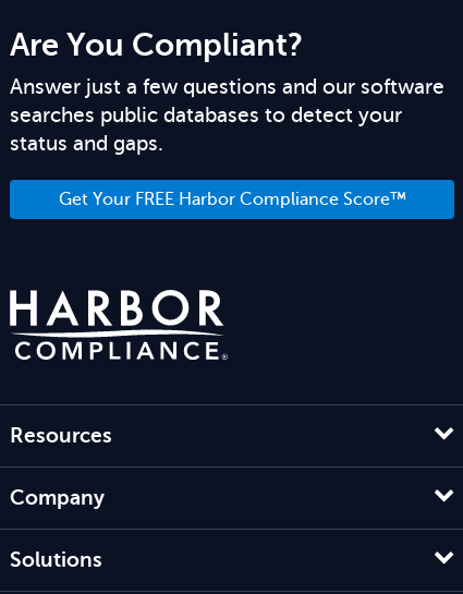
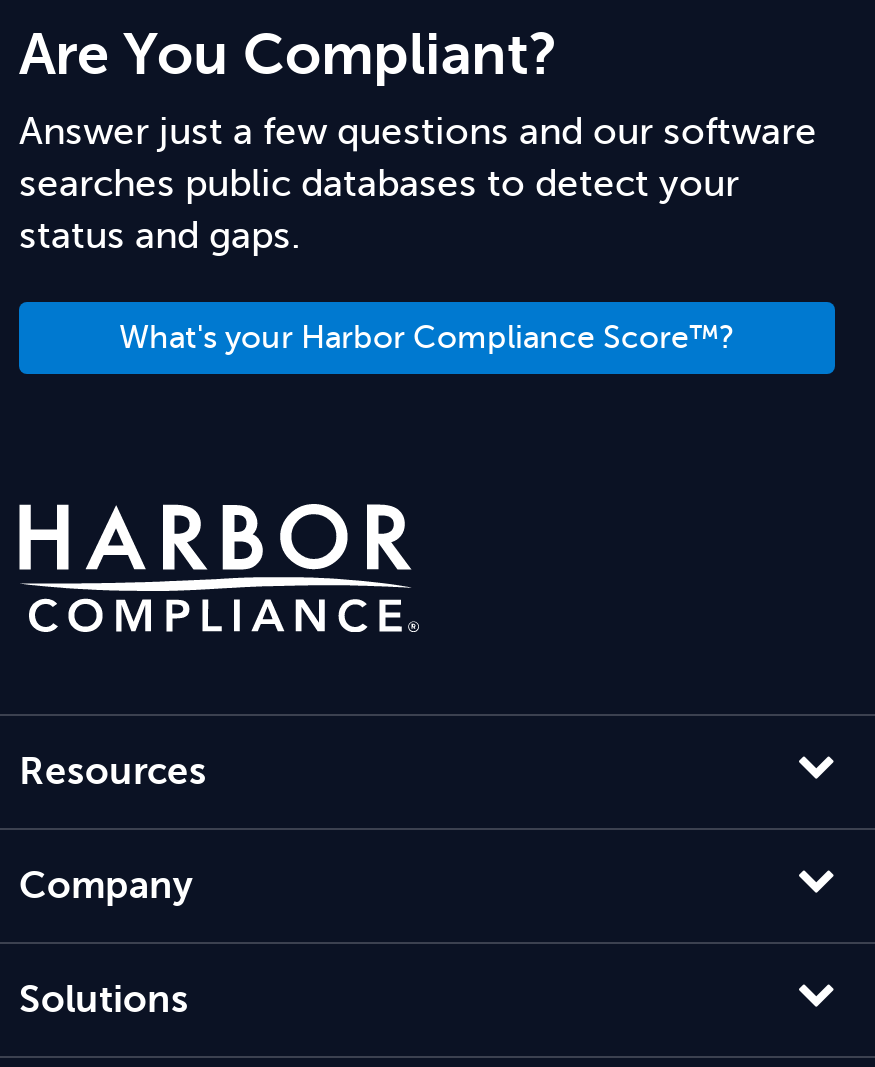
[58,190,406,209] Get Your FREE Harbor Compliance Score™ -> [119,320,735,356] What's your Harbor Compliance Score™?

